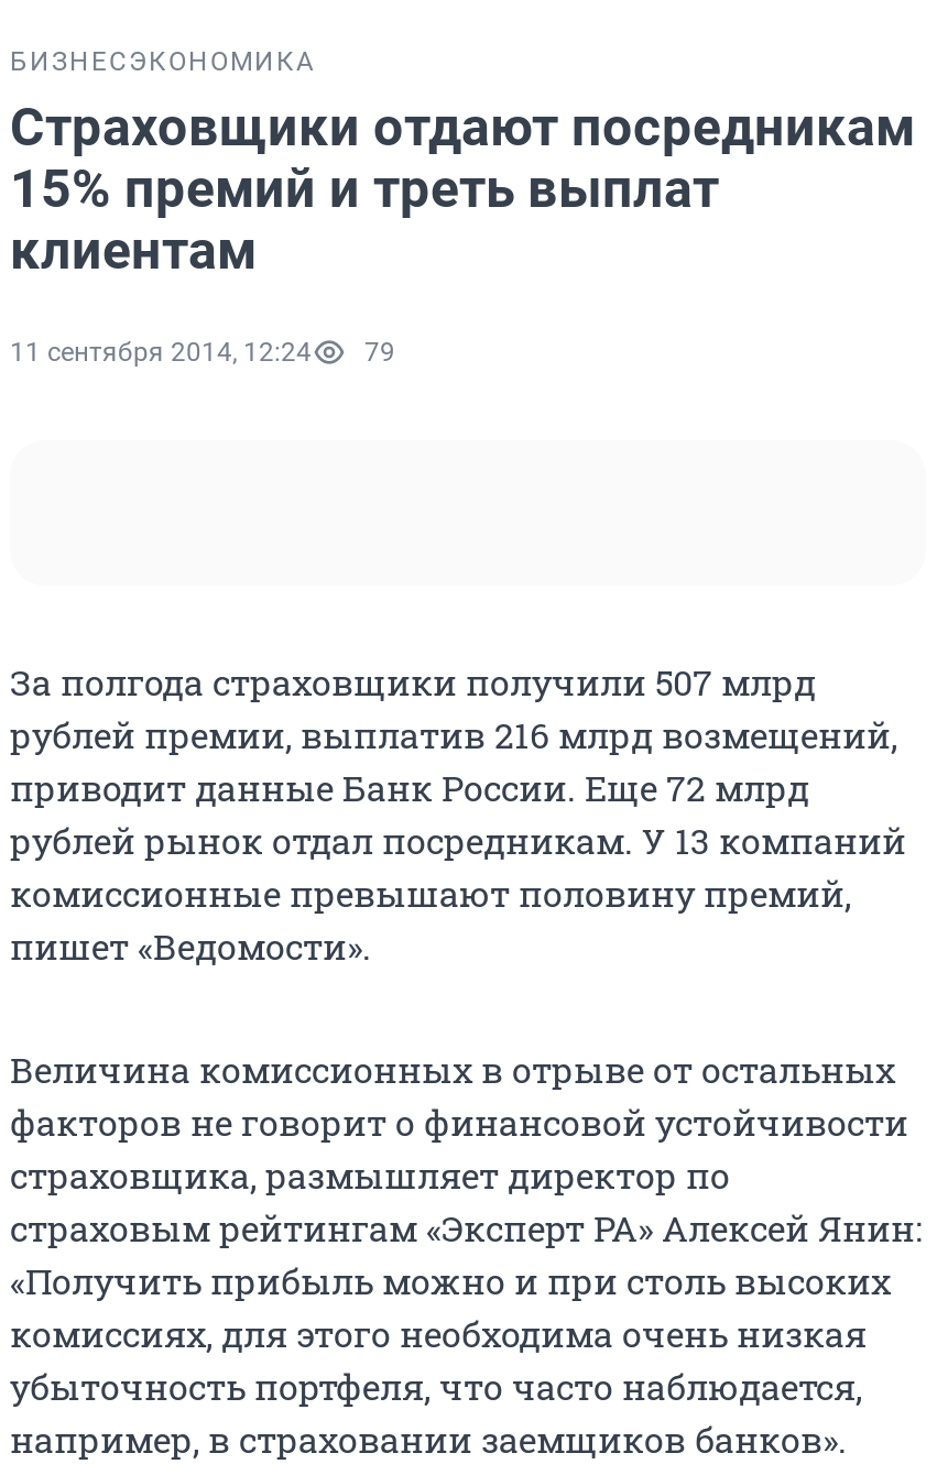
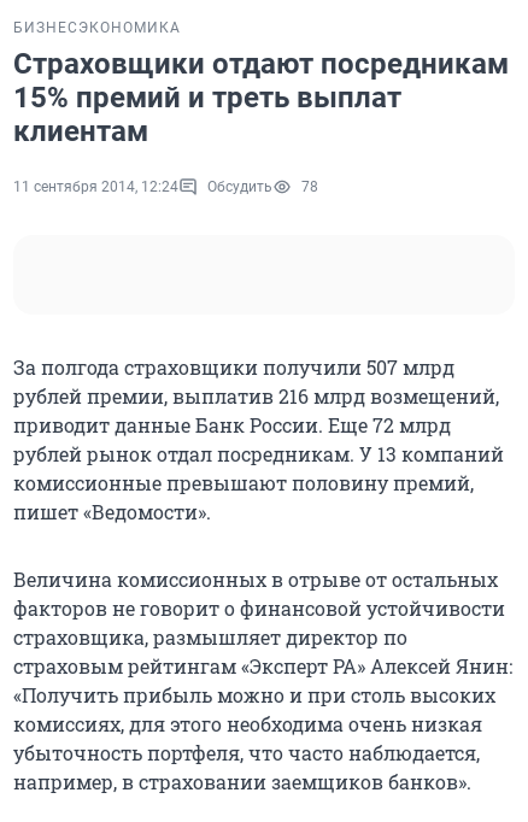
[364,337,395,368] 79 -> [207,179,318,195] Обсудить | 78

